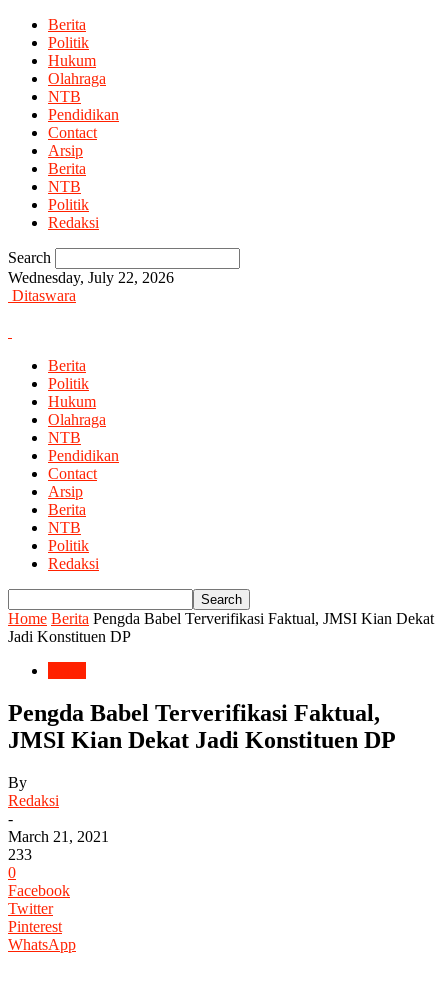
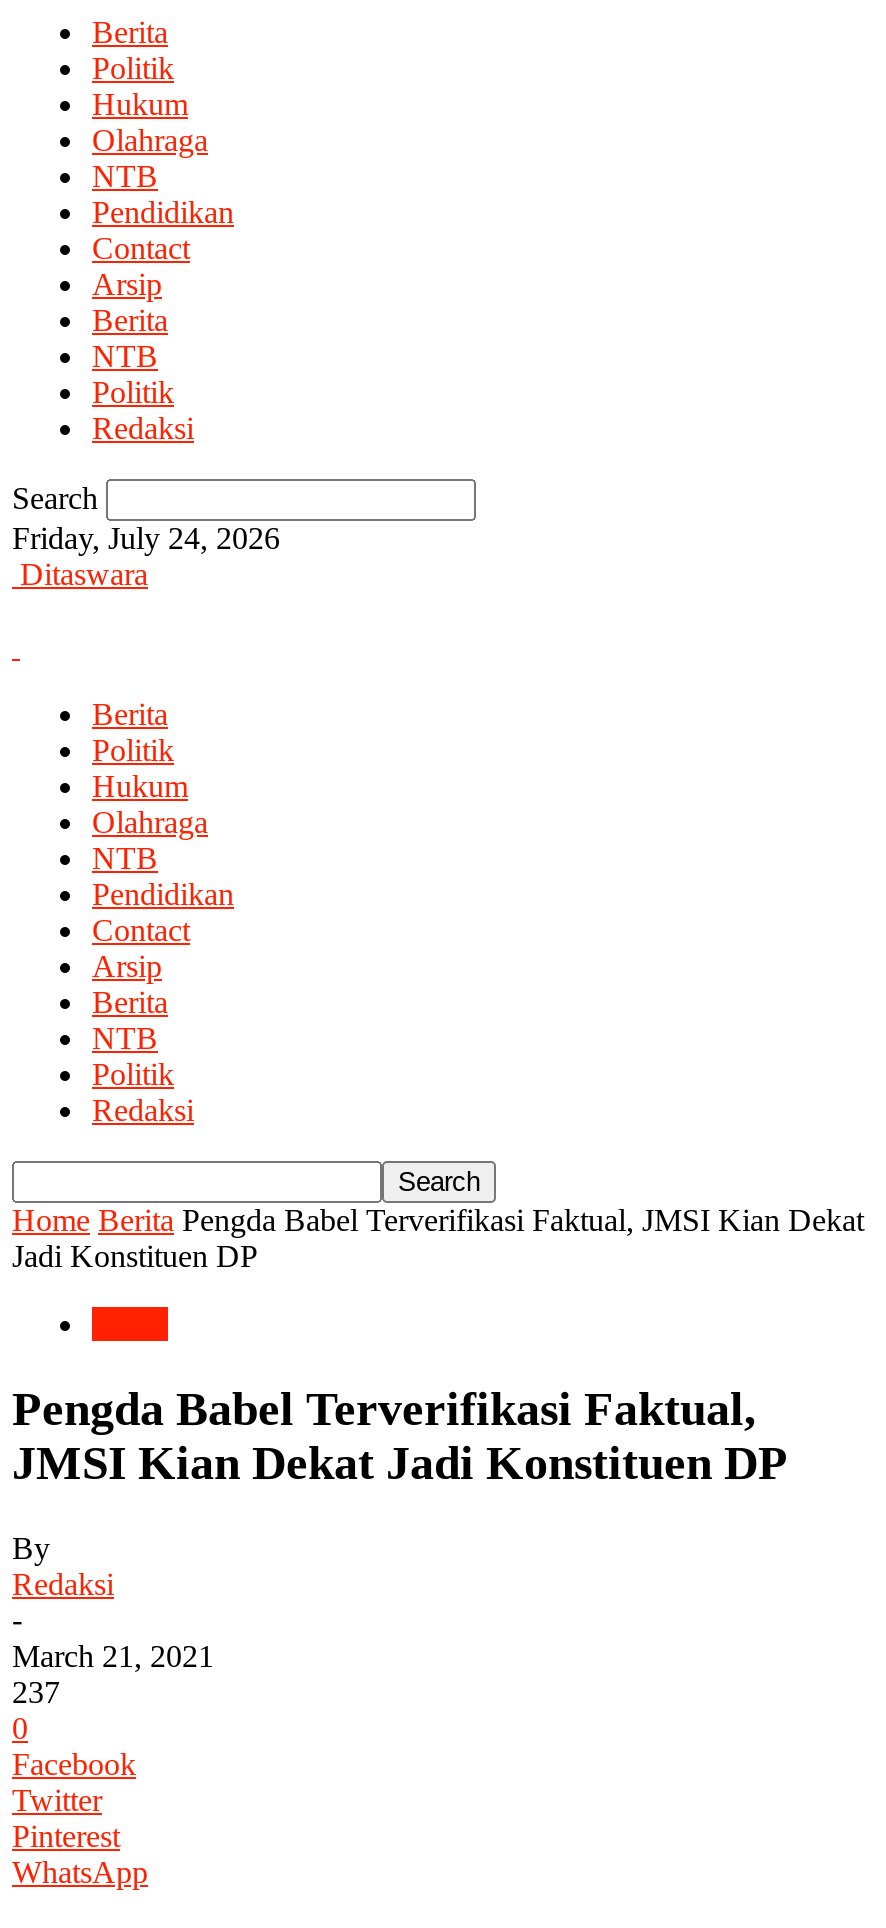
[8,269,174,286] Wednesday, July 22, 2026 -> [12,521,280,555] Friday, July 24, 2026
[8,846,32,863] 233 -> [12,1675,60,1709] 237

